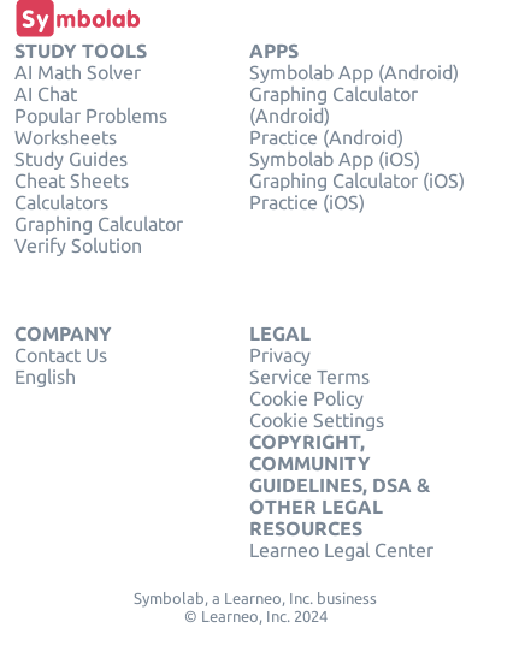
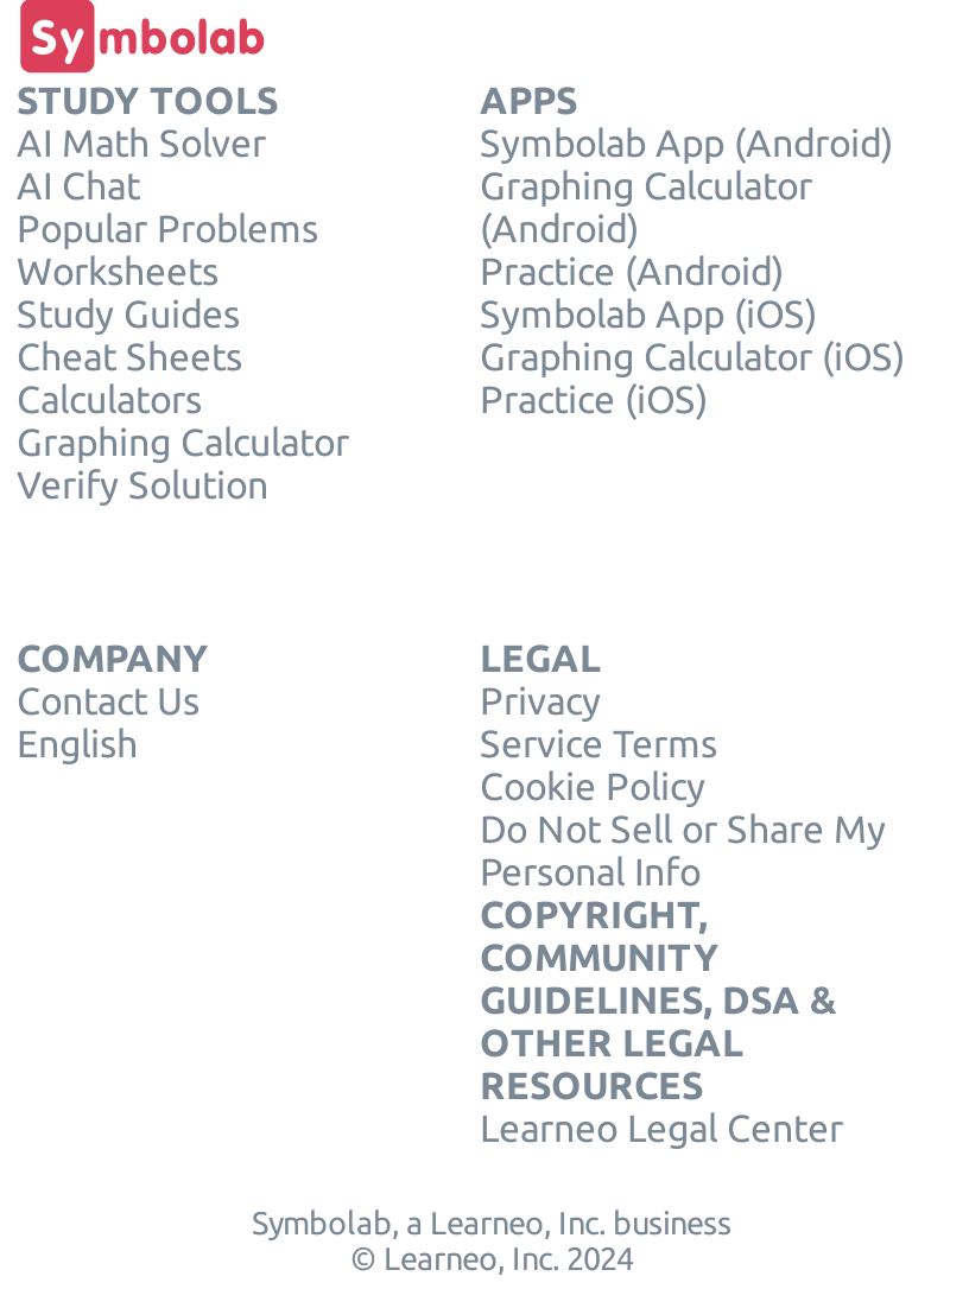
[249,410,384,431] Cookie Settings -> [480,808,886,894] Do Not Sell or Share My | Personal Info

